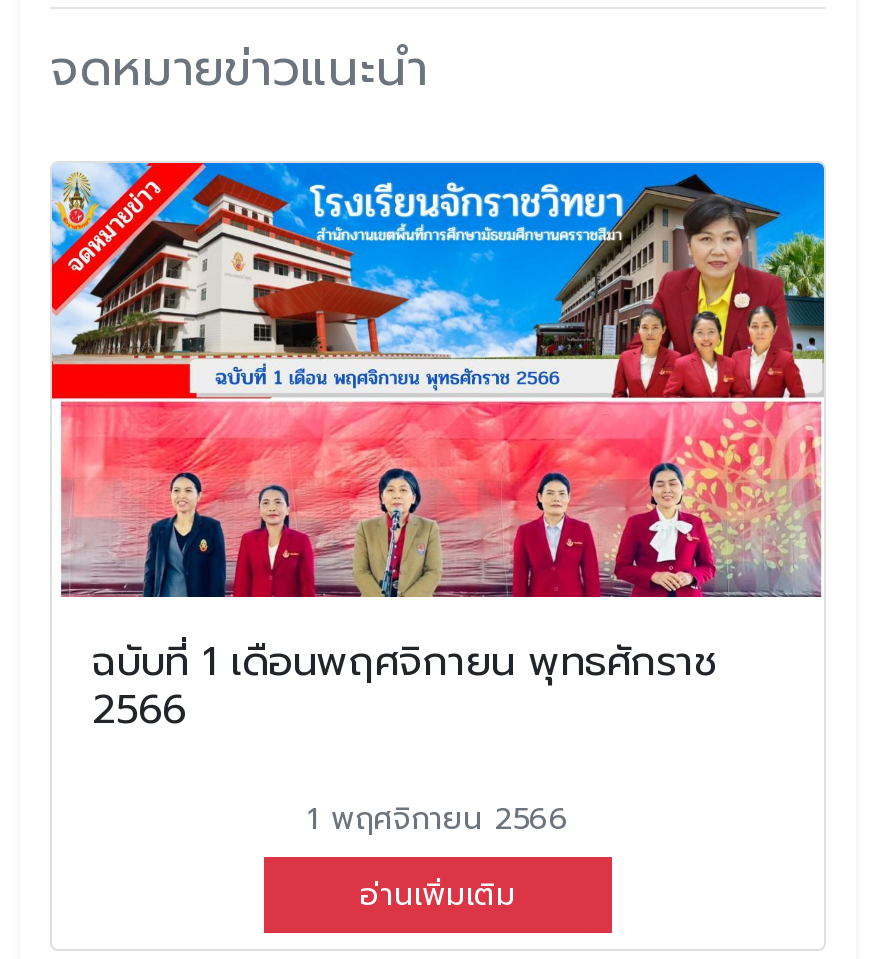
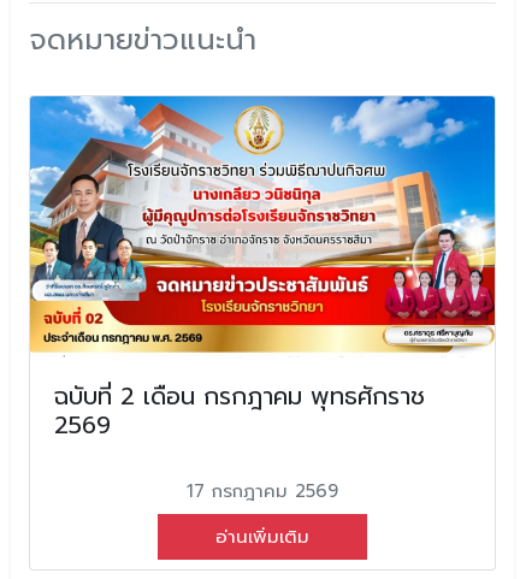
[50,161,826,739] [image] | ฉบับที่ 1 เดือนพฤศจิกายน พุทธศักราช | 2566 -> [29,95,496,443] [image] | ฉบับที่ 2 เดือน กรกฎาคม พุทธศักราช | 2569
[307,797,569,841] 1 พฤศจิกายน 2566 -> [187,478,338,504] 17 กรกฎาคม 2569

